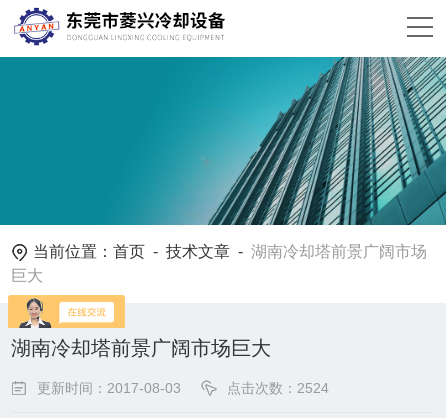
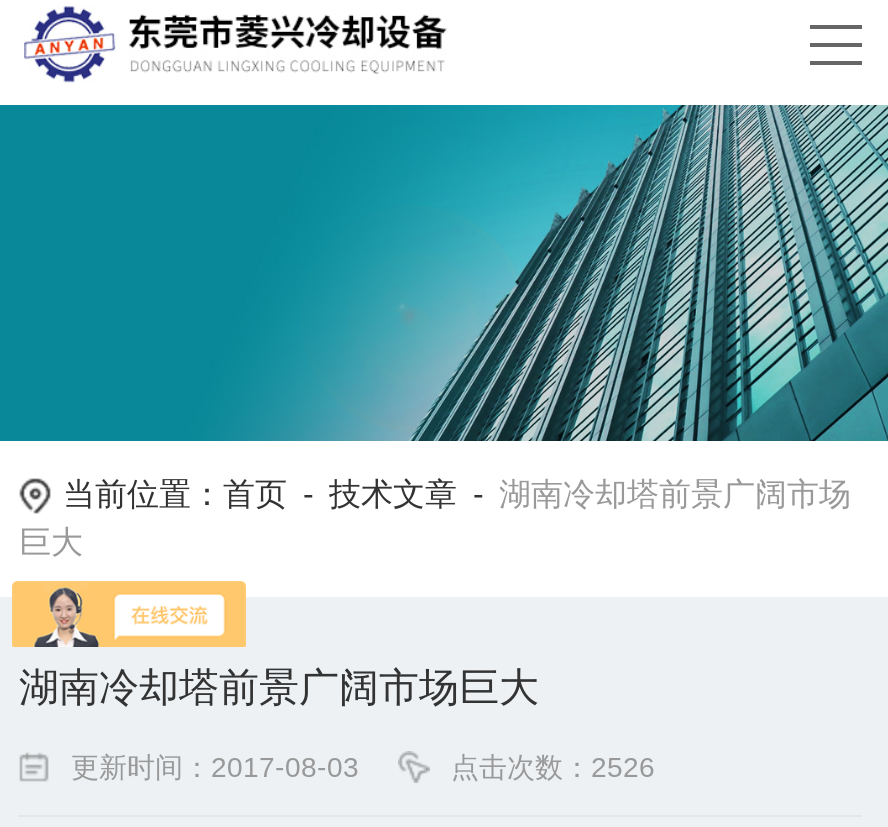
[227,380,329,396] 点击次数：2524 -> [451,751,655,783] 点击次数：2526

